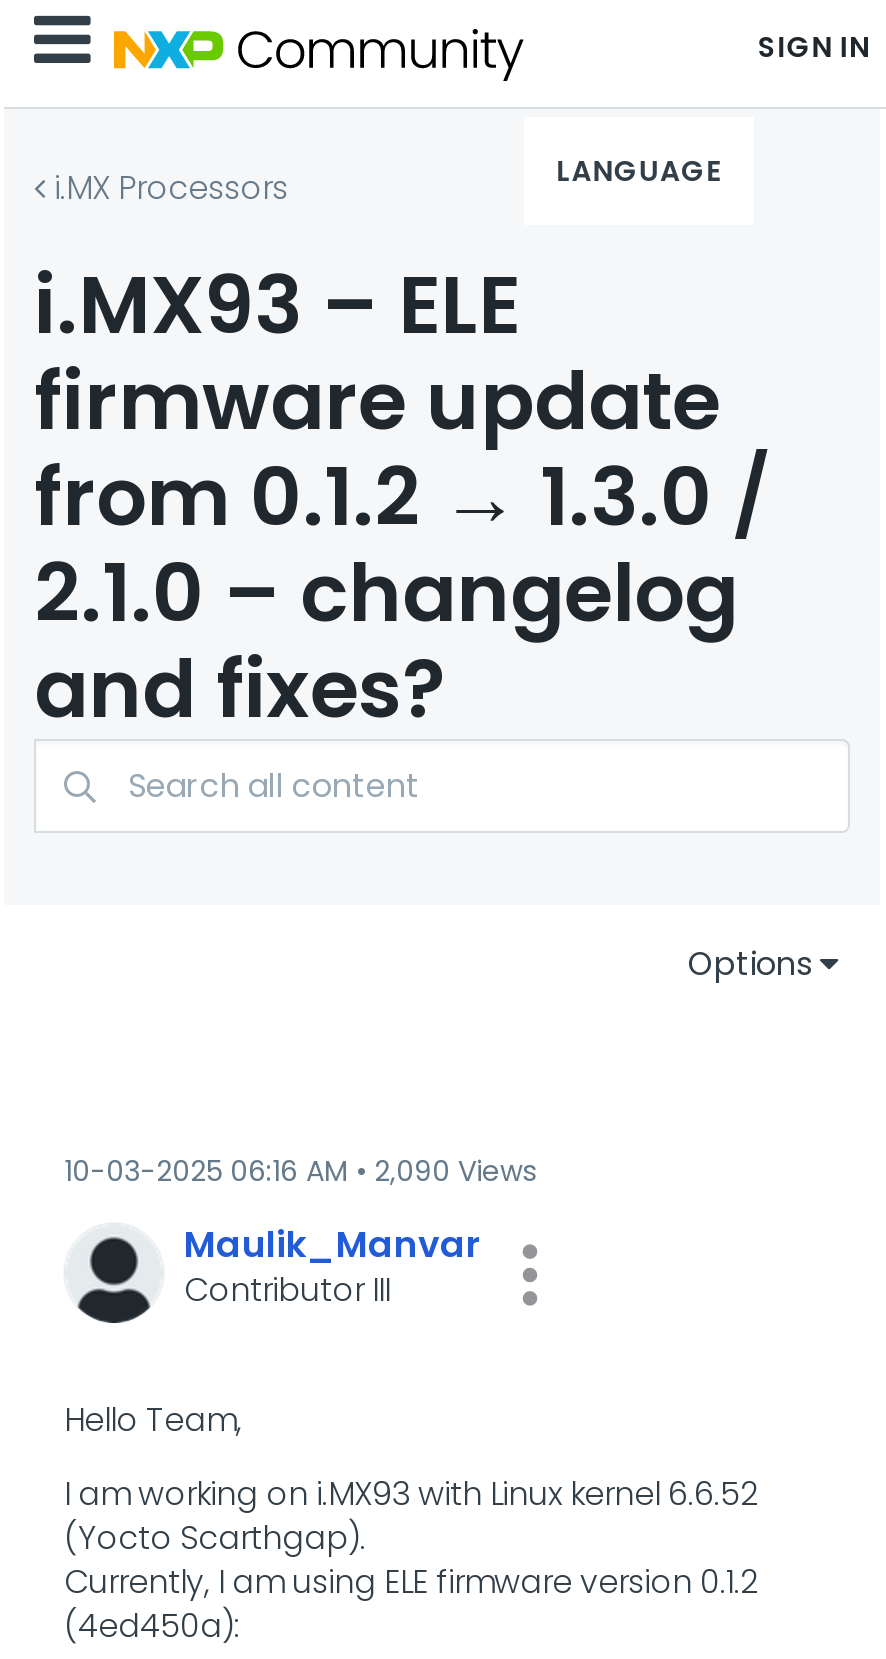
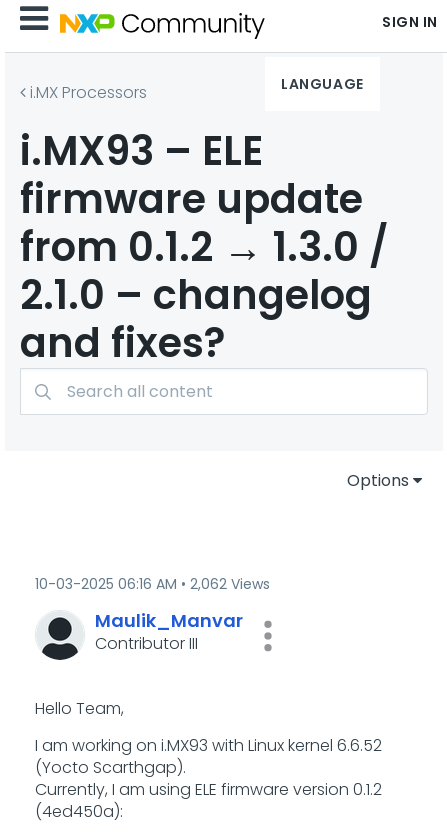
[64,1151,536,1191] 10-03-2025 06:16 AM 2,090 Views -> [35,574,270,594] 10-03-2025 06:16 AM 2,062 Views

